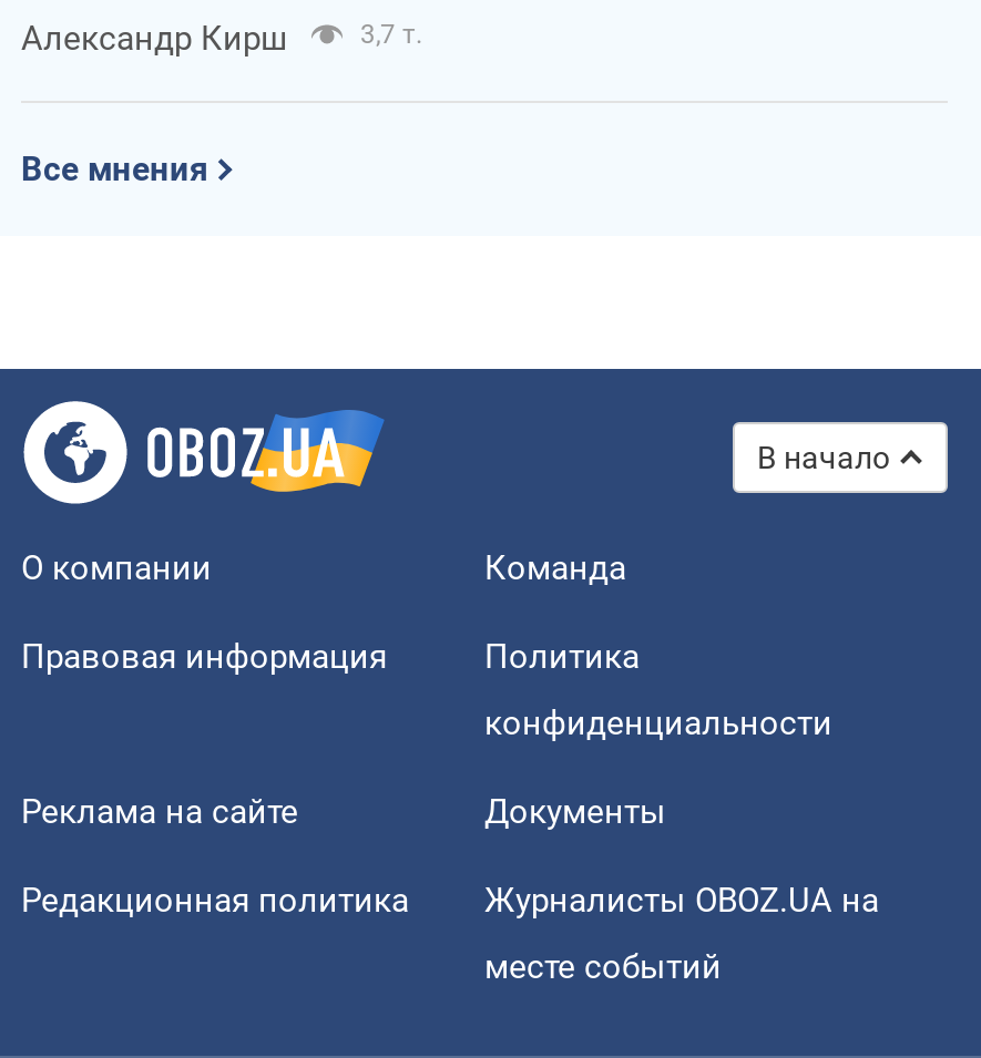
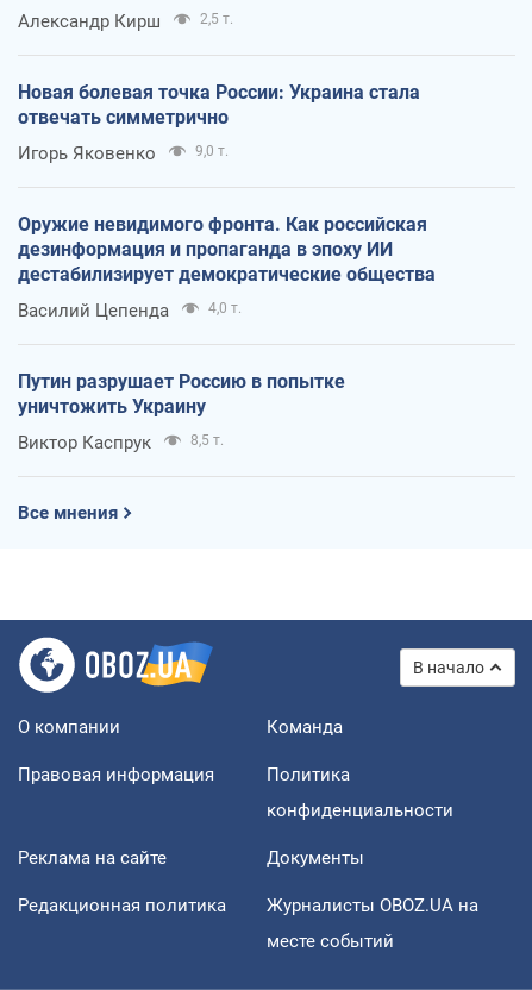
[360,18,422,49] 3,7 т. -> [18,10,436,453] 2,5 т. | Новая болевая точка России: Украина стала | отвечать симметрично | Игорь Яковенко | 9,0 т. | Оружие невидимого фронта. Как российская | дезинформация и пропаганда в эпоху ИИ | дестабилизирует демократические общества | Василий Цепенда | 4,0 т. | Путин разрушает Россию в попытке | уничтожить Украину | Виктор Каспрук | 8,5 т.

